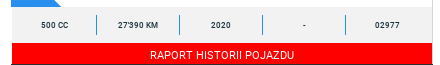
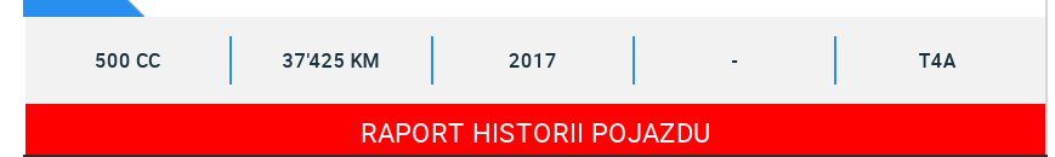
[118,20,158,30] 27'390 KM -> [282,48,380,72] 37'425 KM
[211,20,231,30] 2020 -> [509,48,557,72] 2017
[375,20,400,30] 02977 -> [919,48,955,72] T4A

